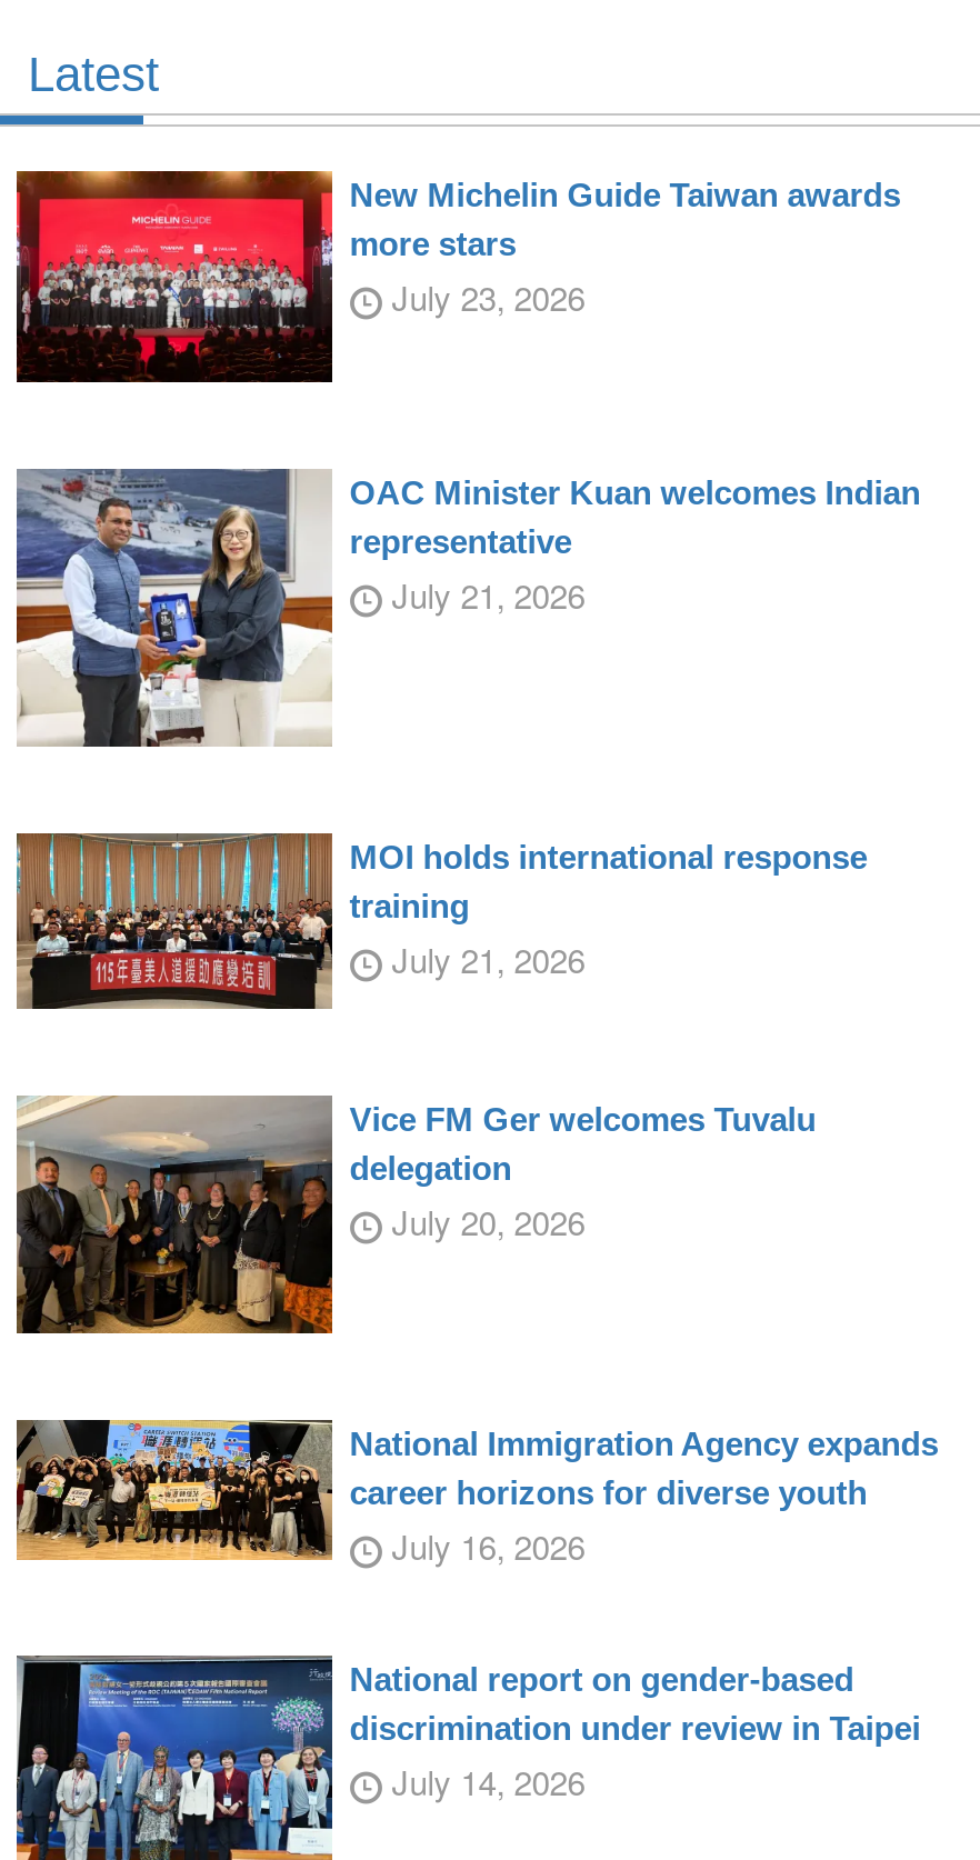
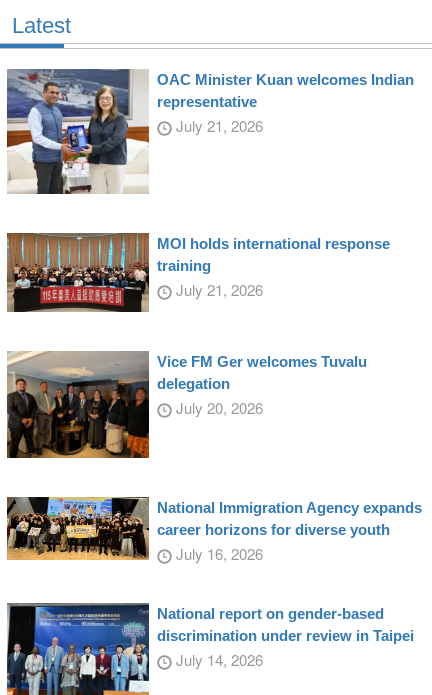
[14,168,901,386] [image] | New Michelin Guide Taiwan awards | more stars | July 23, 2026 -> none

